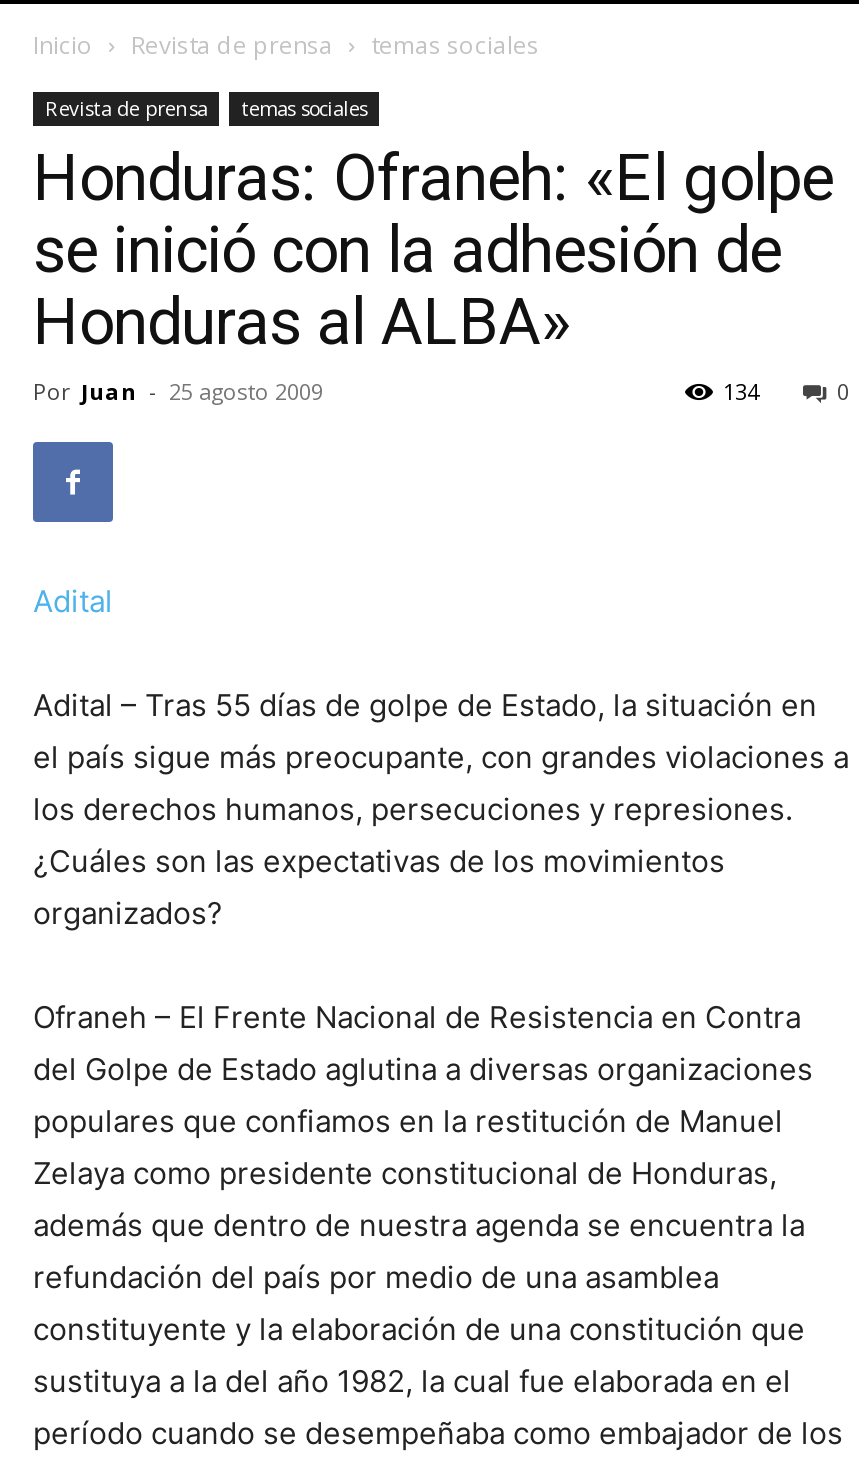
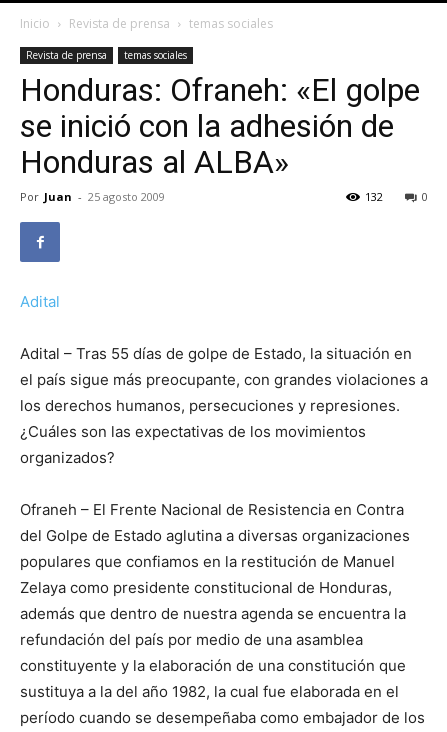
[723,377,759,407] 134 -> [365,189,383,204] 132

